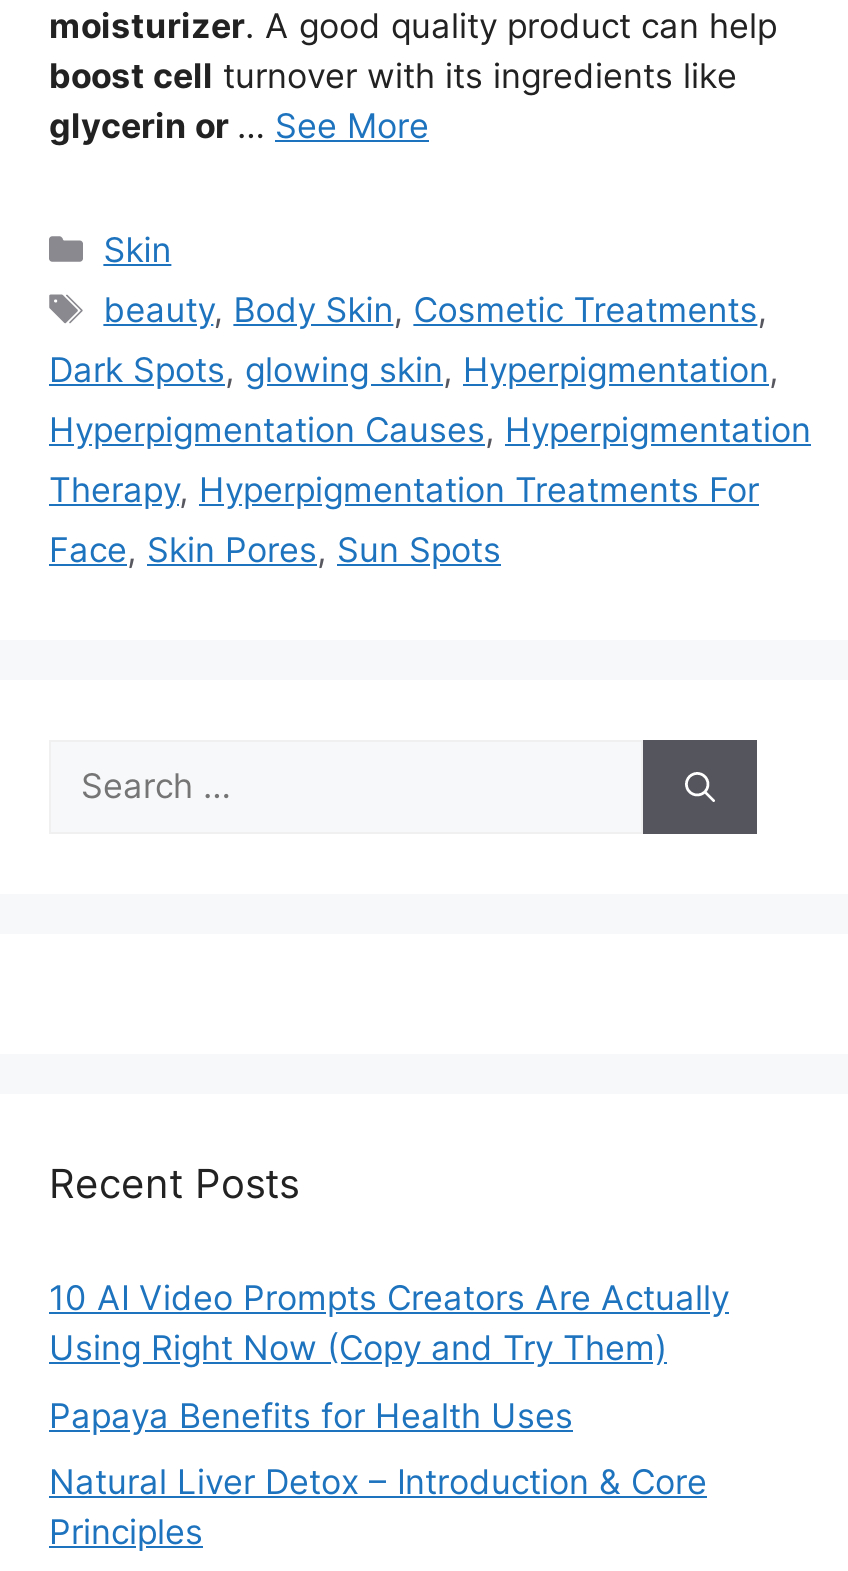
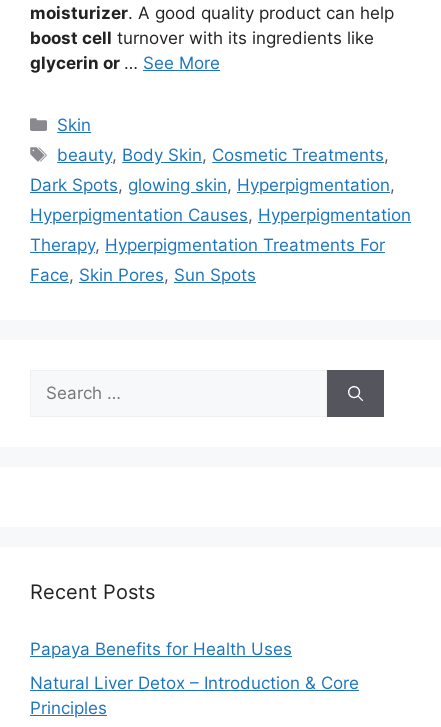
[49,1278,729,1368] 10 AI Video Prompts Creators Are Actually | Using Right Now (Copy and Try Them) -> none

